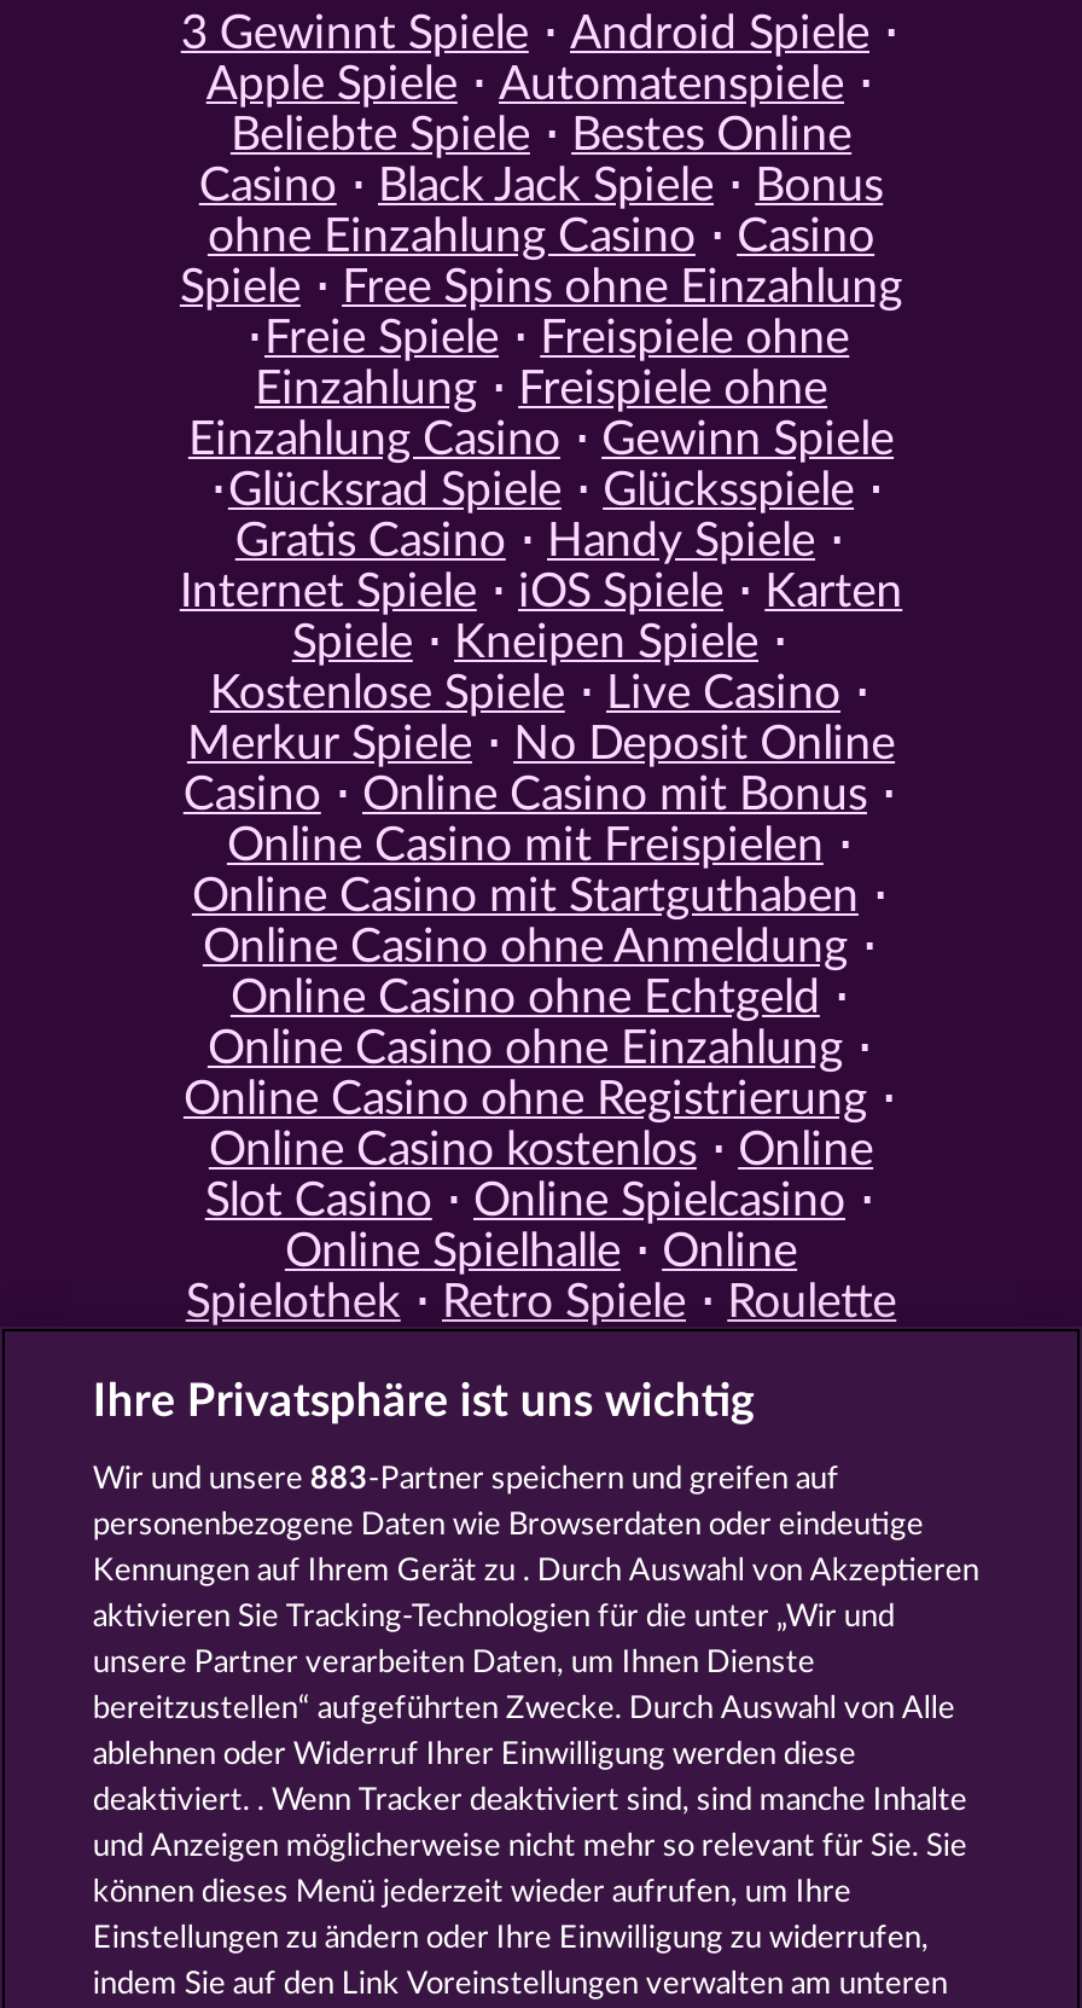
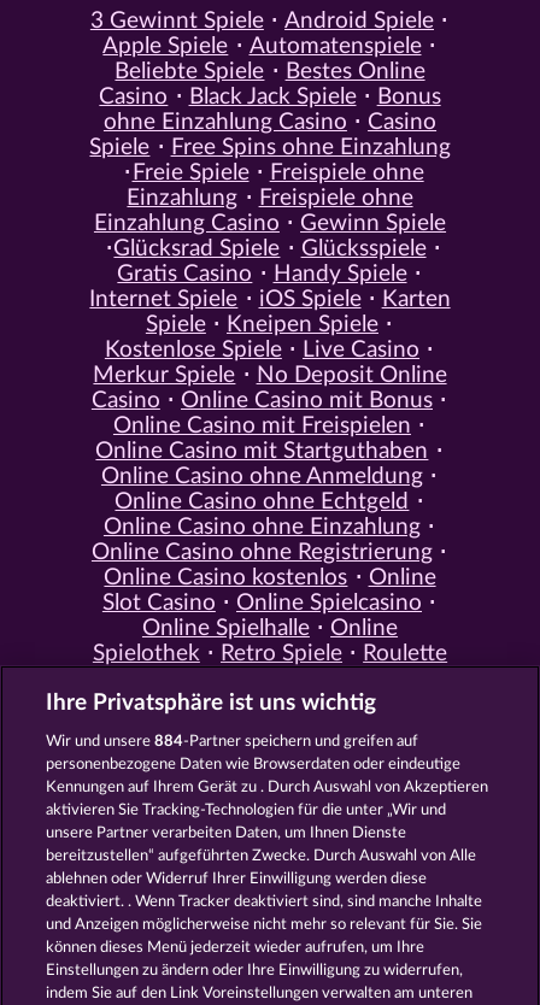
[93,1464,839,1496] Wir und unsere 883-Partner speichern und greifen auf -> [46,734,419,750] Wir und unsere 884-Partner speichern und greifen auf

